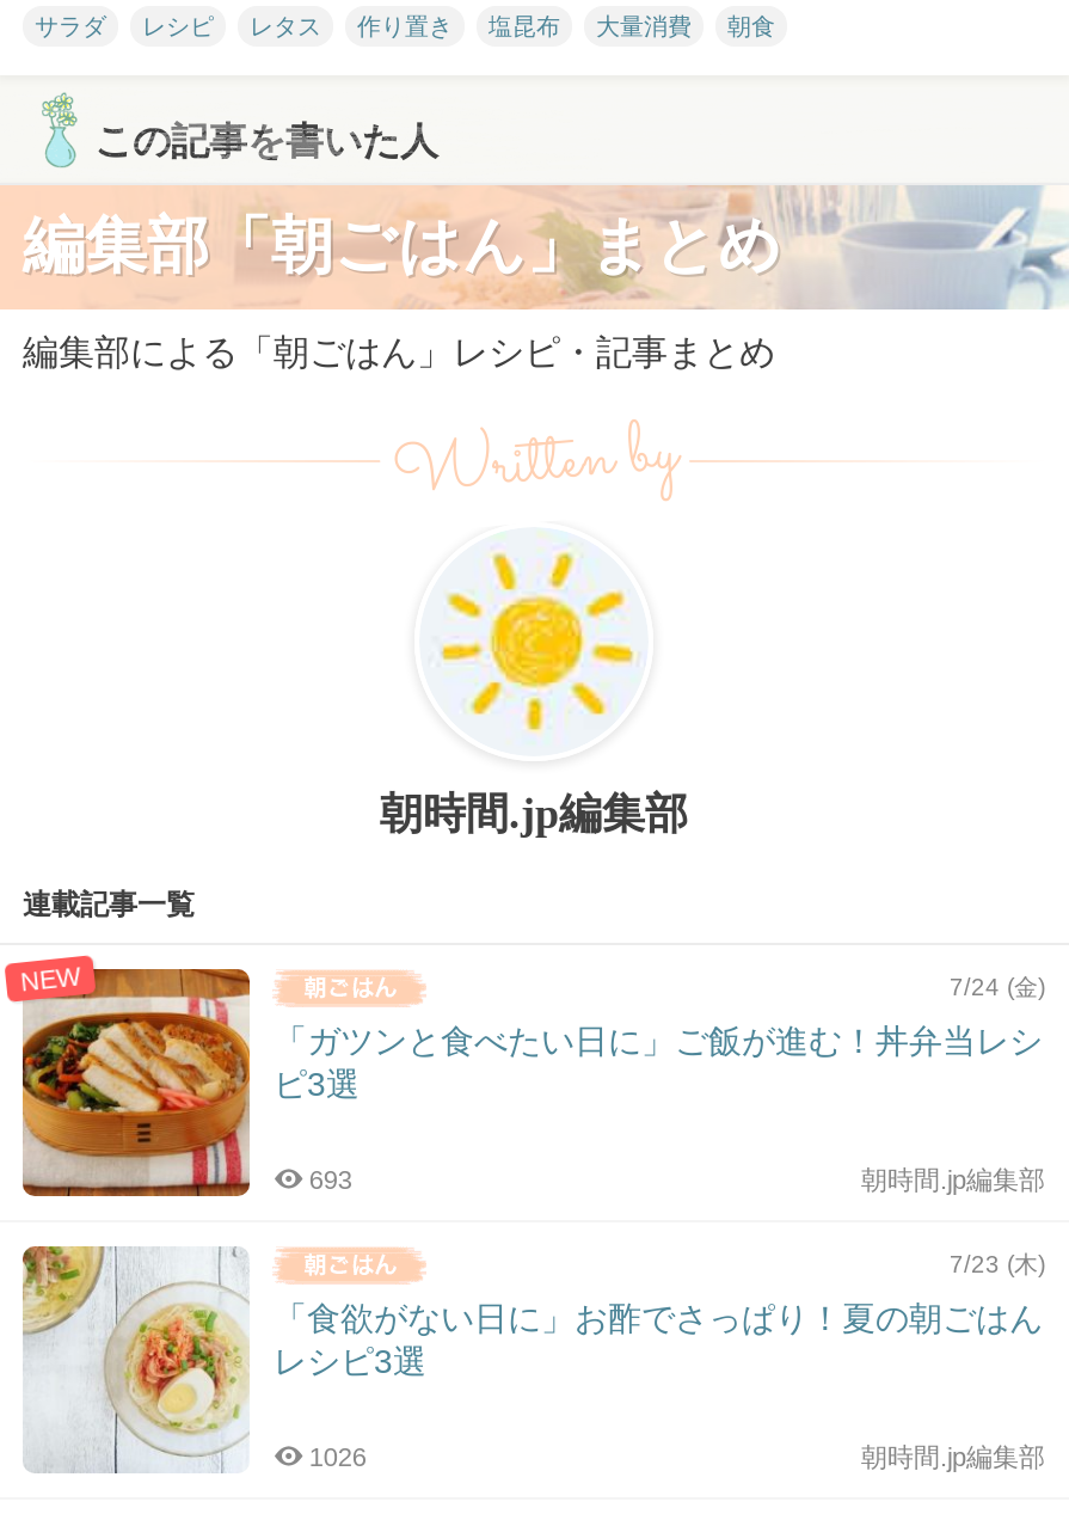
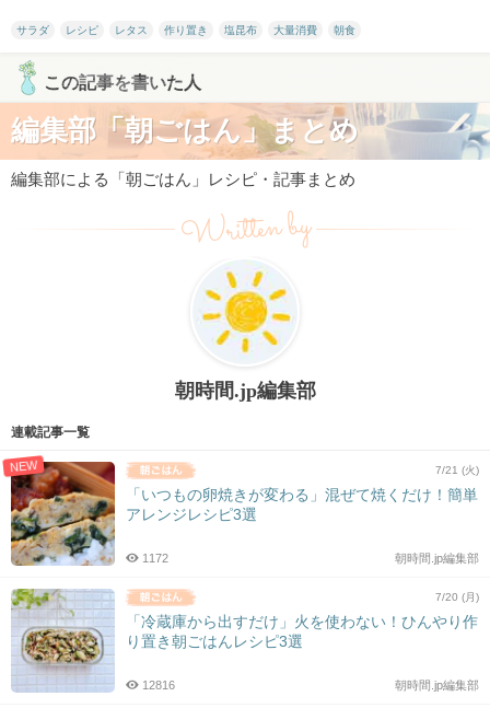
[20,969,1043,1199] [image] | 「ガツンと食べたい日に」ご飯が進む！丼弁当レシ | ピ3選 -> [10,462,478,567] [image] | 「いつもの卵焼きが変わる」混ぜて焼くだけ！簡単 | アレンジレシピ3選
[950,973,1045,999] 7/24 (金) -> [435,463,479,475] 7/21 (火)
[309,1164,352,1193] 693 -> [142,551,168,564] 1172
[23,1244,1043,1473] [image] | 「食欲がない日に」お酢でさっぱり！夏の朝ごはん | レシピ3選 -> [11,589,478,690] [image] | 「冷蔵庫から出すだけ」火を使わない！ひんやり作 | り置き朝ごはんレシピ3選
[950,1250,1045,1276] 7/23 (木) -> [435,590,479,602] 7/20 (月)
[309,1441,366,1470] 1026 -> [142,678,175,691] 12816

